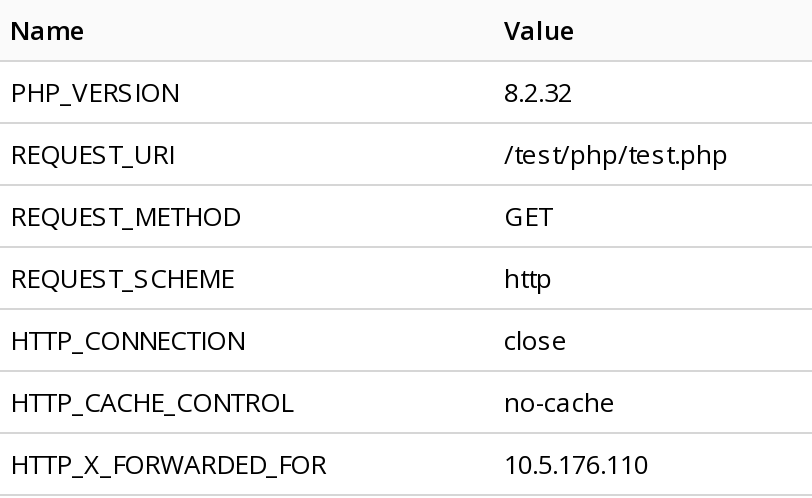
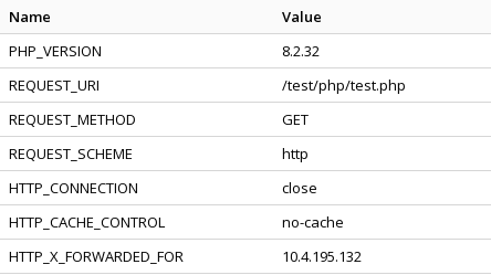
[504,446,648,482] 10.5.176.110 -> [282,246,362,266] 10.4.195.132

